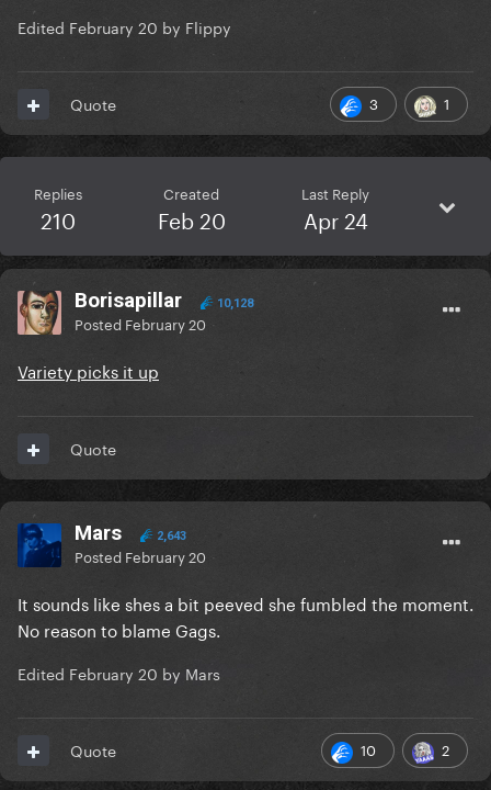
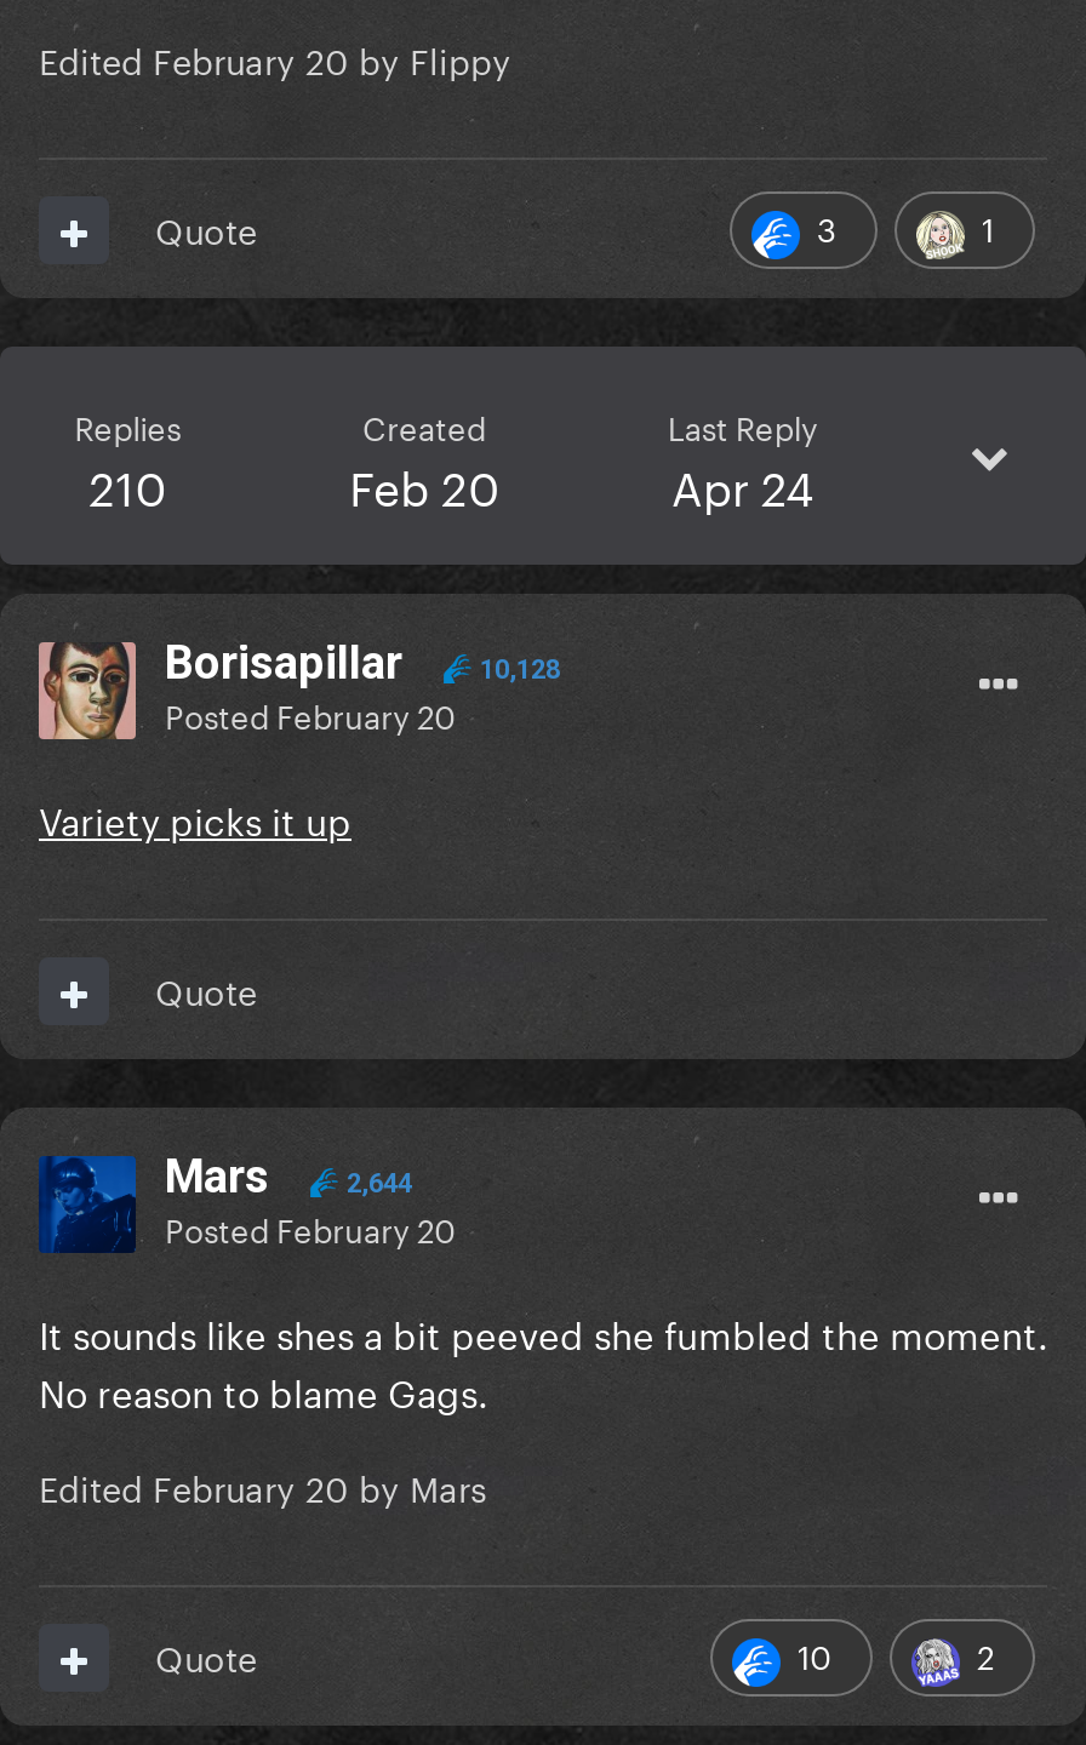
[153,529,186,544] 2,643 -> [339,1169,412,1201] 2,644

